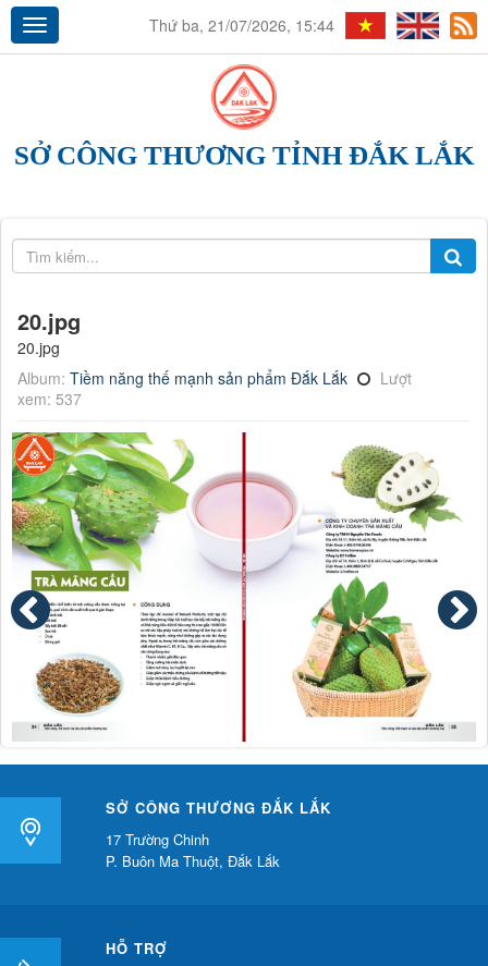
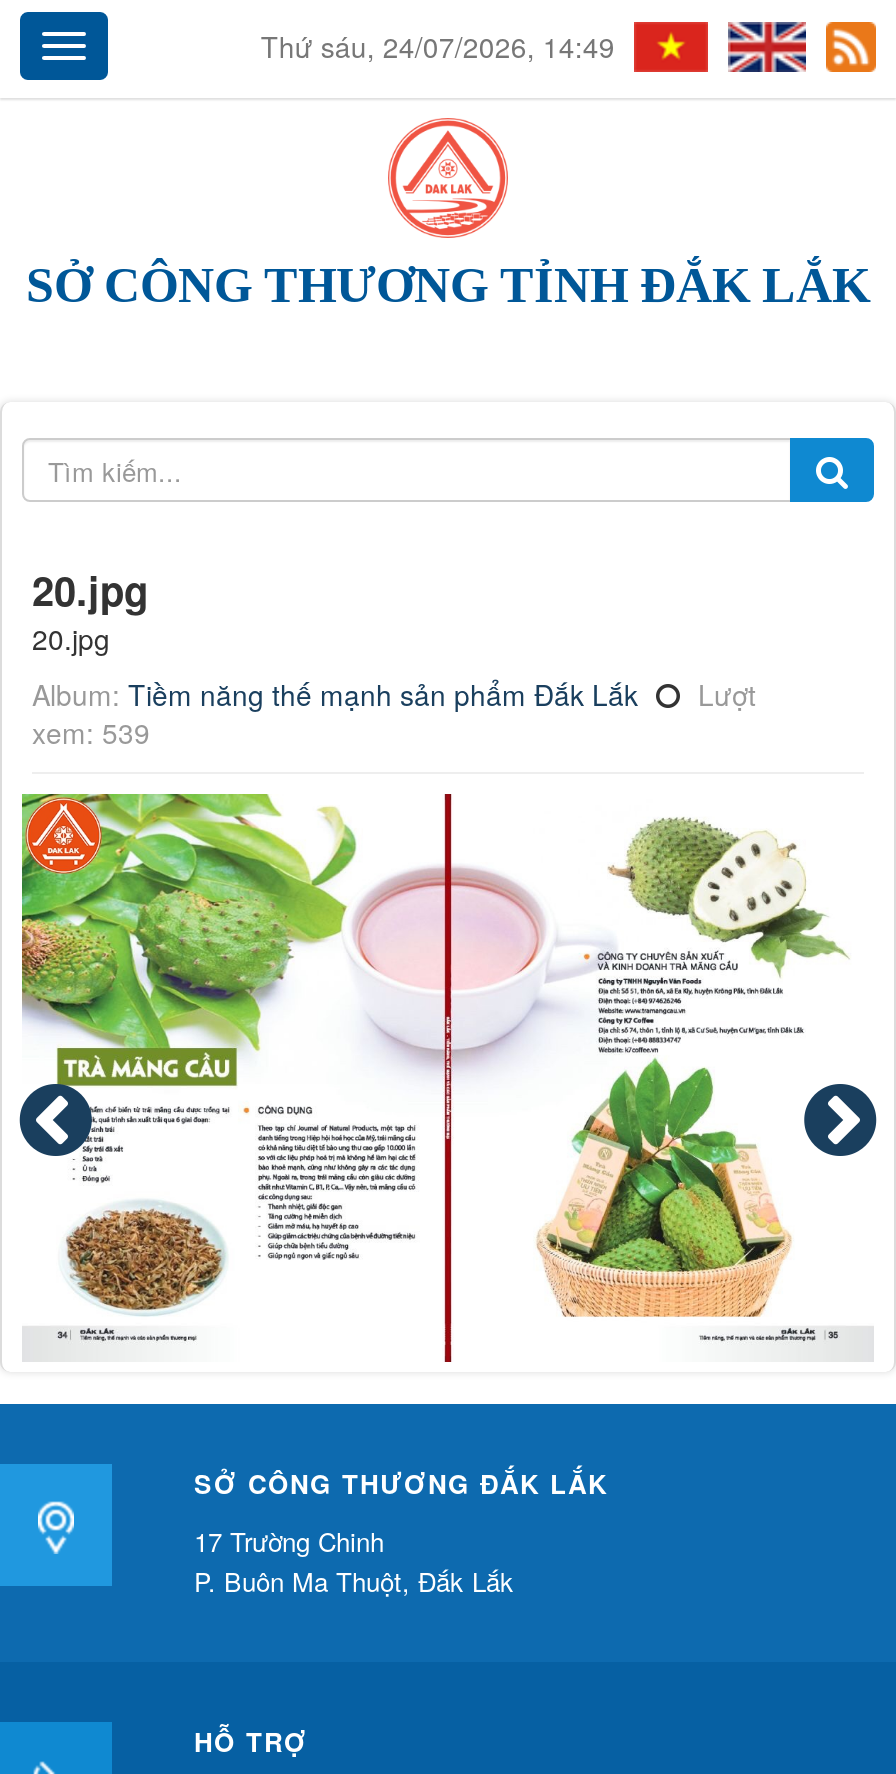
[150,14,335,36] Thứ ba, 21/07/2026, 15:44 -> [261,26,615,66] Thứ sáu, 24/07/2026, 14:49
[17,387,82,409] xem: 537 -> [32,711,150,751] xem: 539

